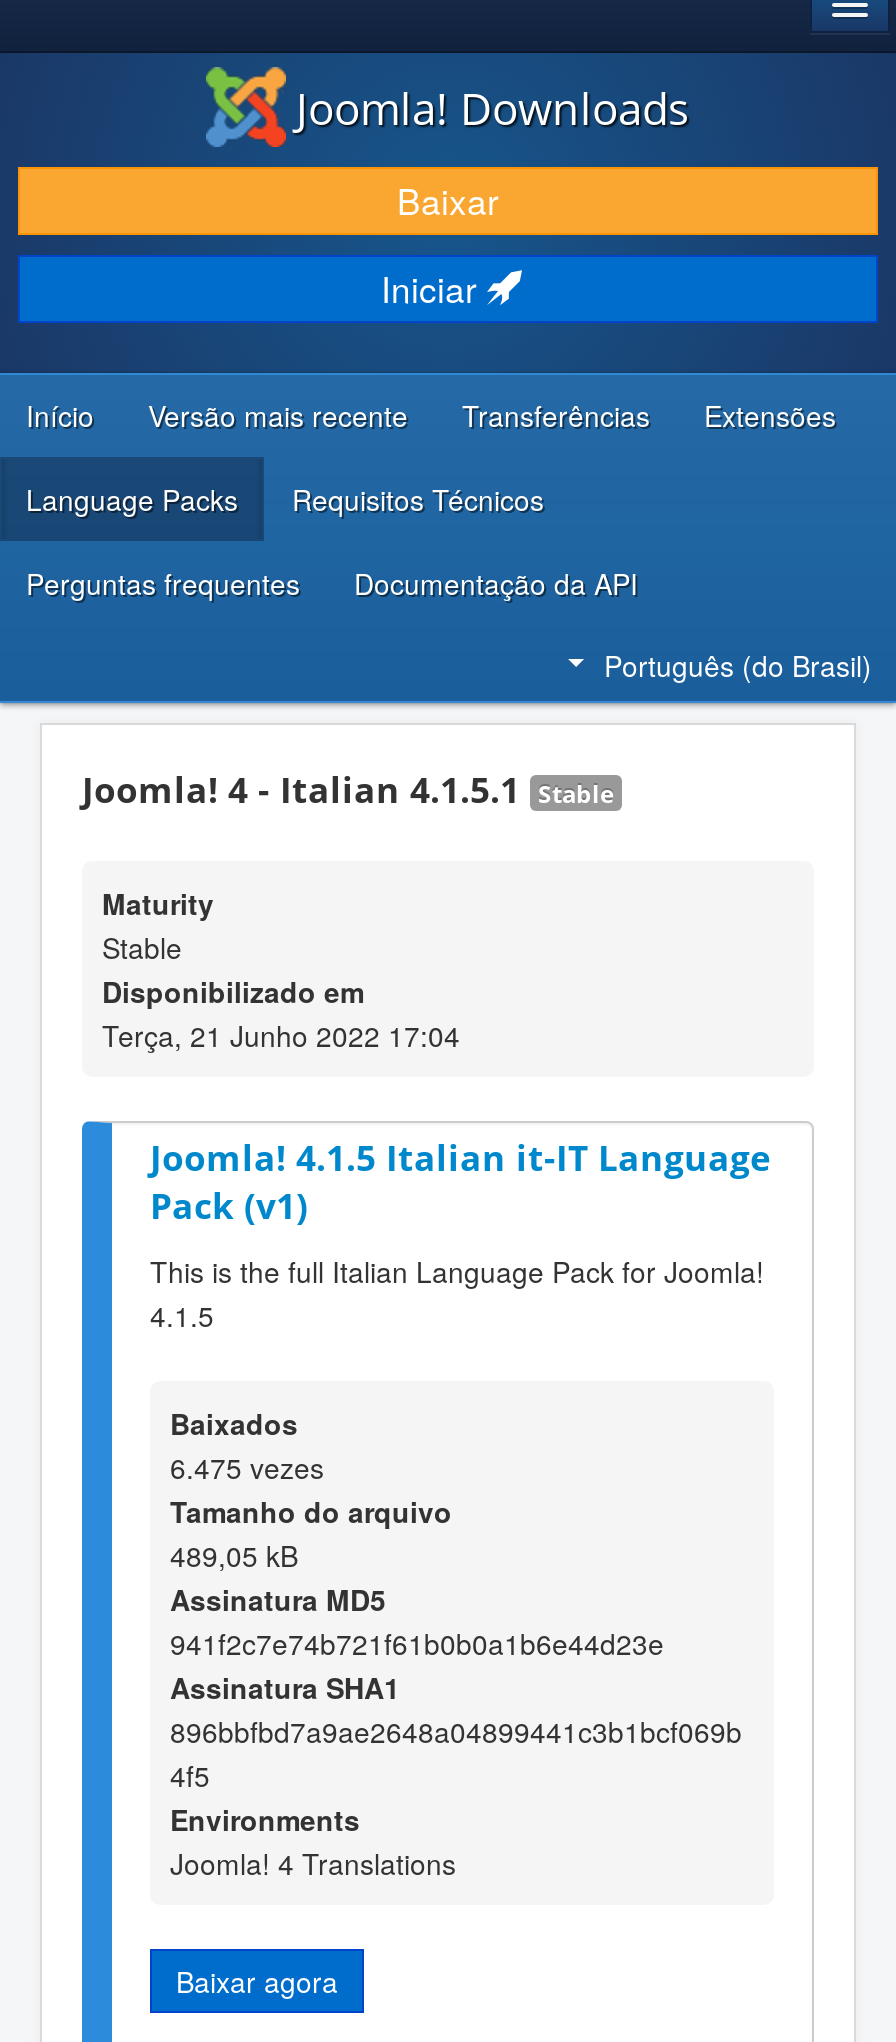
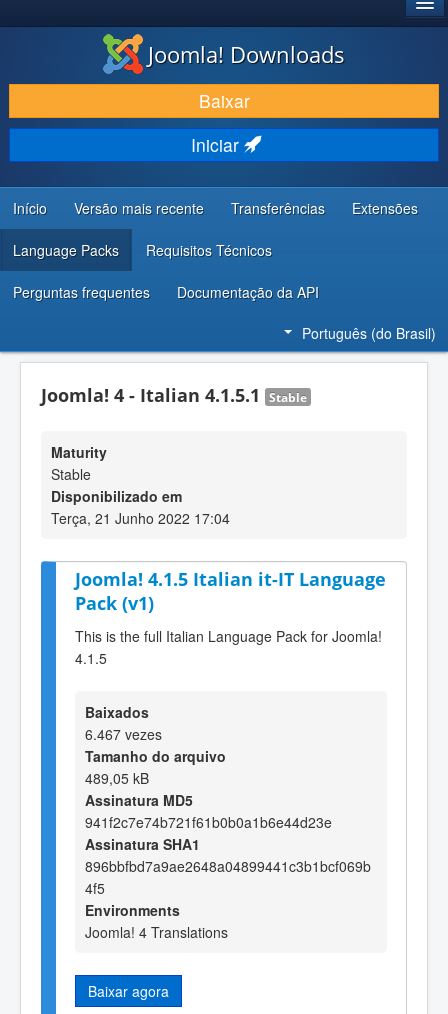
[170,1447,324,1487] 6.475 vezes -> [85,724,162,744] 6.467 vezes

